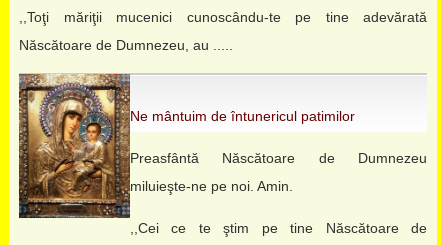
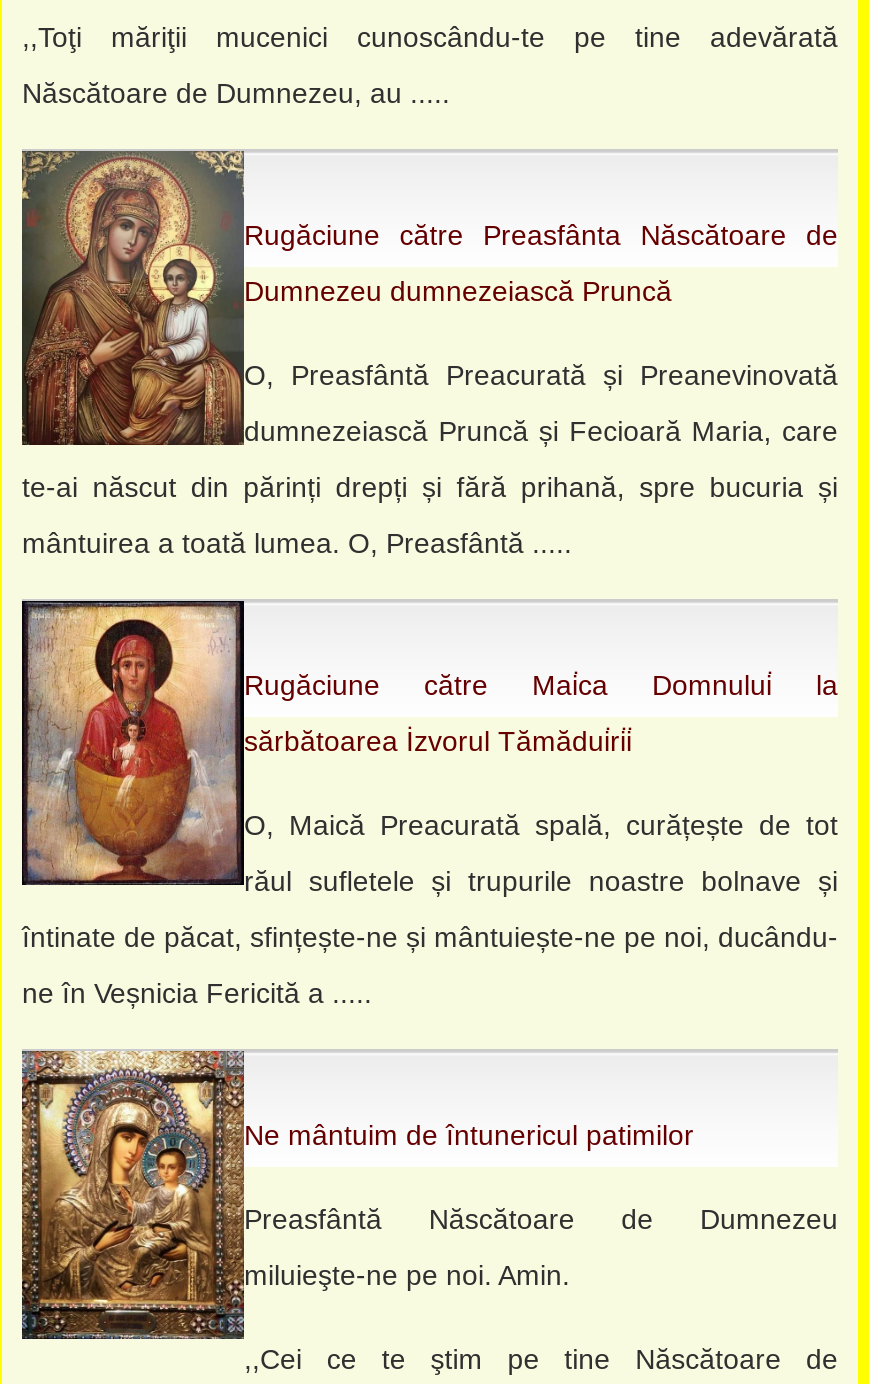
none -> [20,149,838,559] [image] | Rugăciune către Preasfânta Născătoare de | Dumnezeu dumnezeiască Pruncă | O, Preasfântă Preacurată și Preanevinovată | dumnezeiască Pruncă și Fecioară Maria, care | te-ai născut din părinți drepți și fără prihană, spre bucuria și | mântuirea a toată lumea. O, Preasfântă .....
none -> [20,599,838,1009] [image] | Rugăciune către Mai̇ca Domnului̇ la | sărbătoarea İzvorul Tămădui̇ri̇i̇ | O, Maică Preacurată spală, curățește de tot | răul sufletele și trupurile noastre bolnave și | întinate de păcat, sfințește-ne și mântuiește-ne pe noi, ducându- | ne în Veșnicia Fericită a .....

